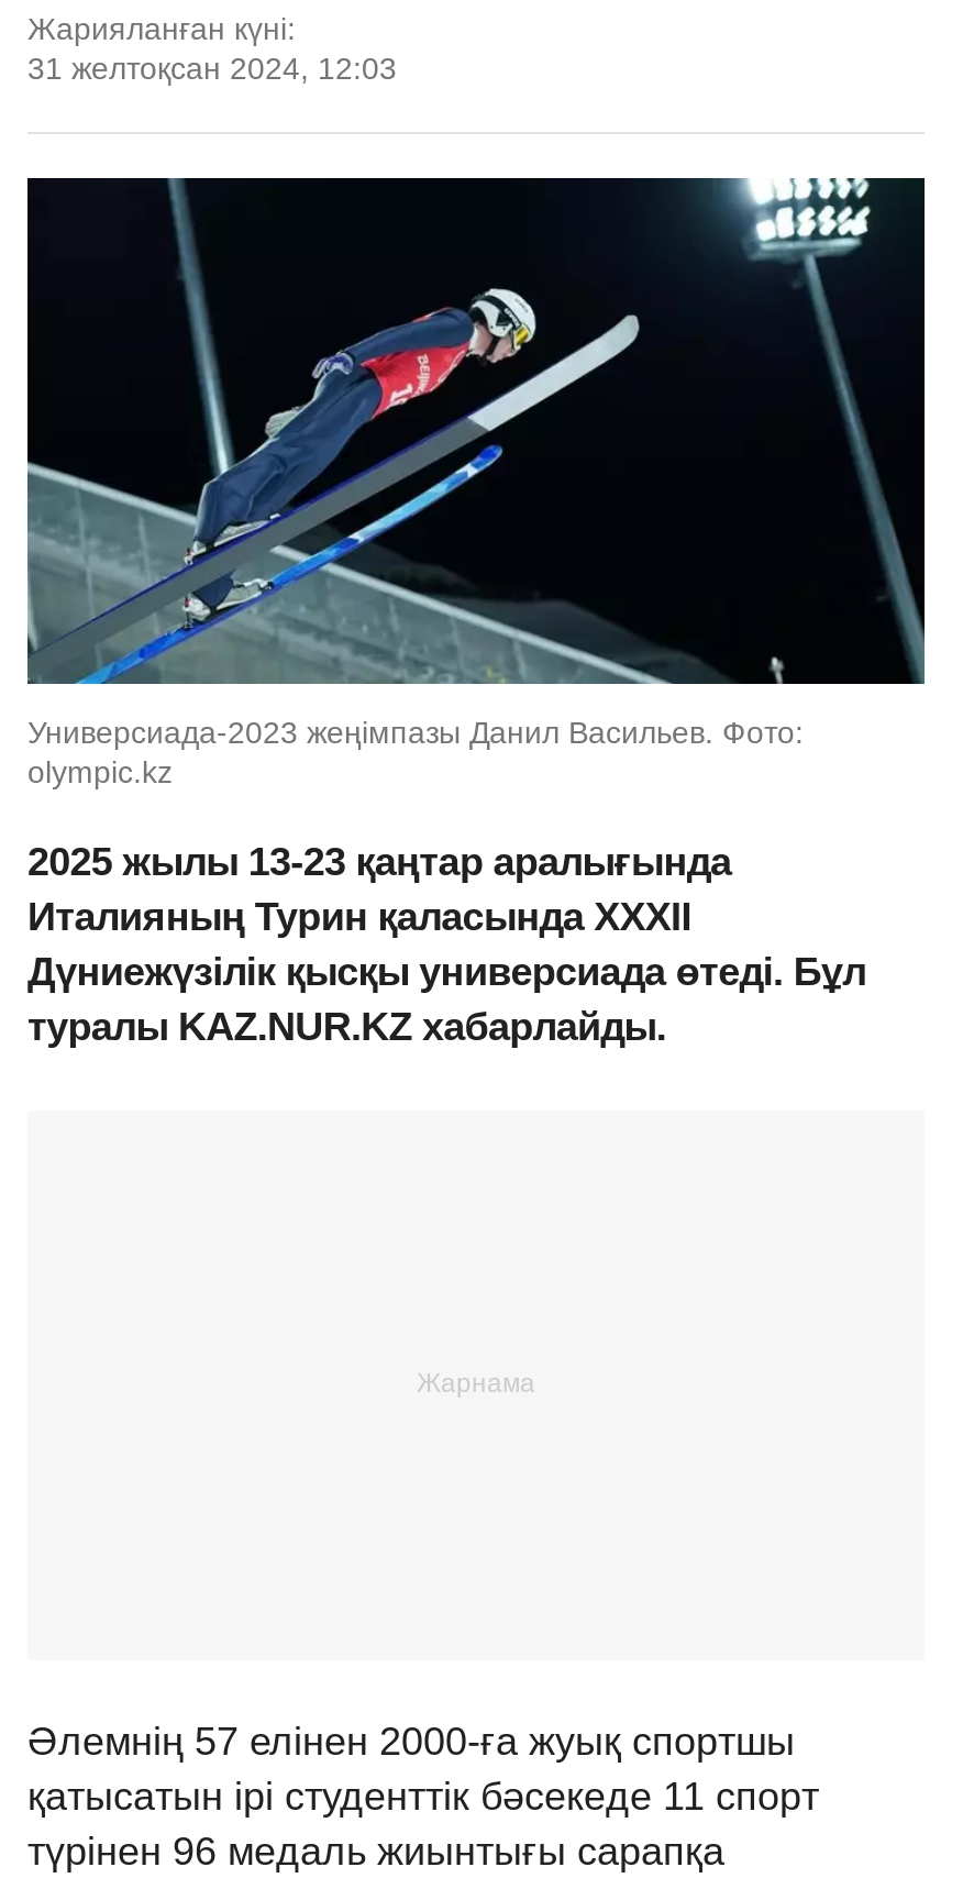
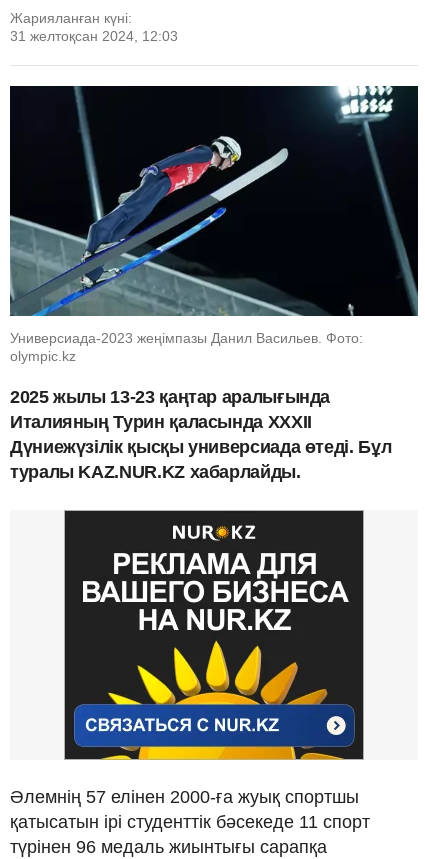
none -> [64,510,364,761] [image]

